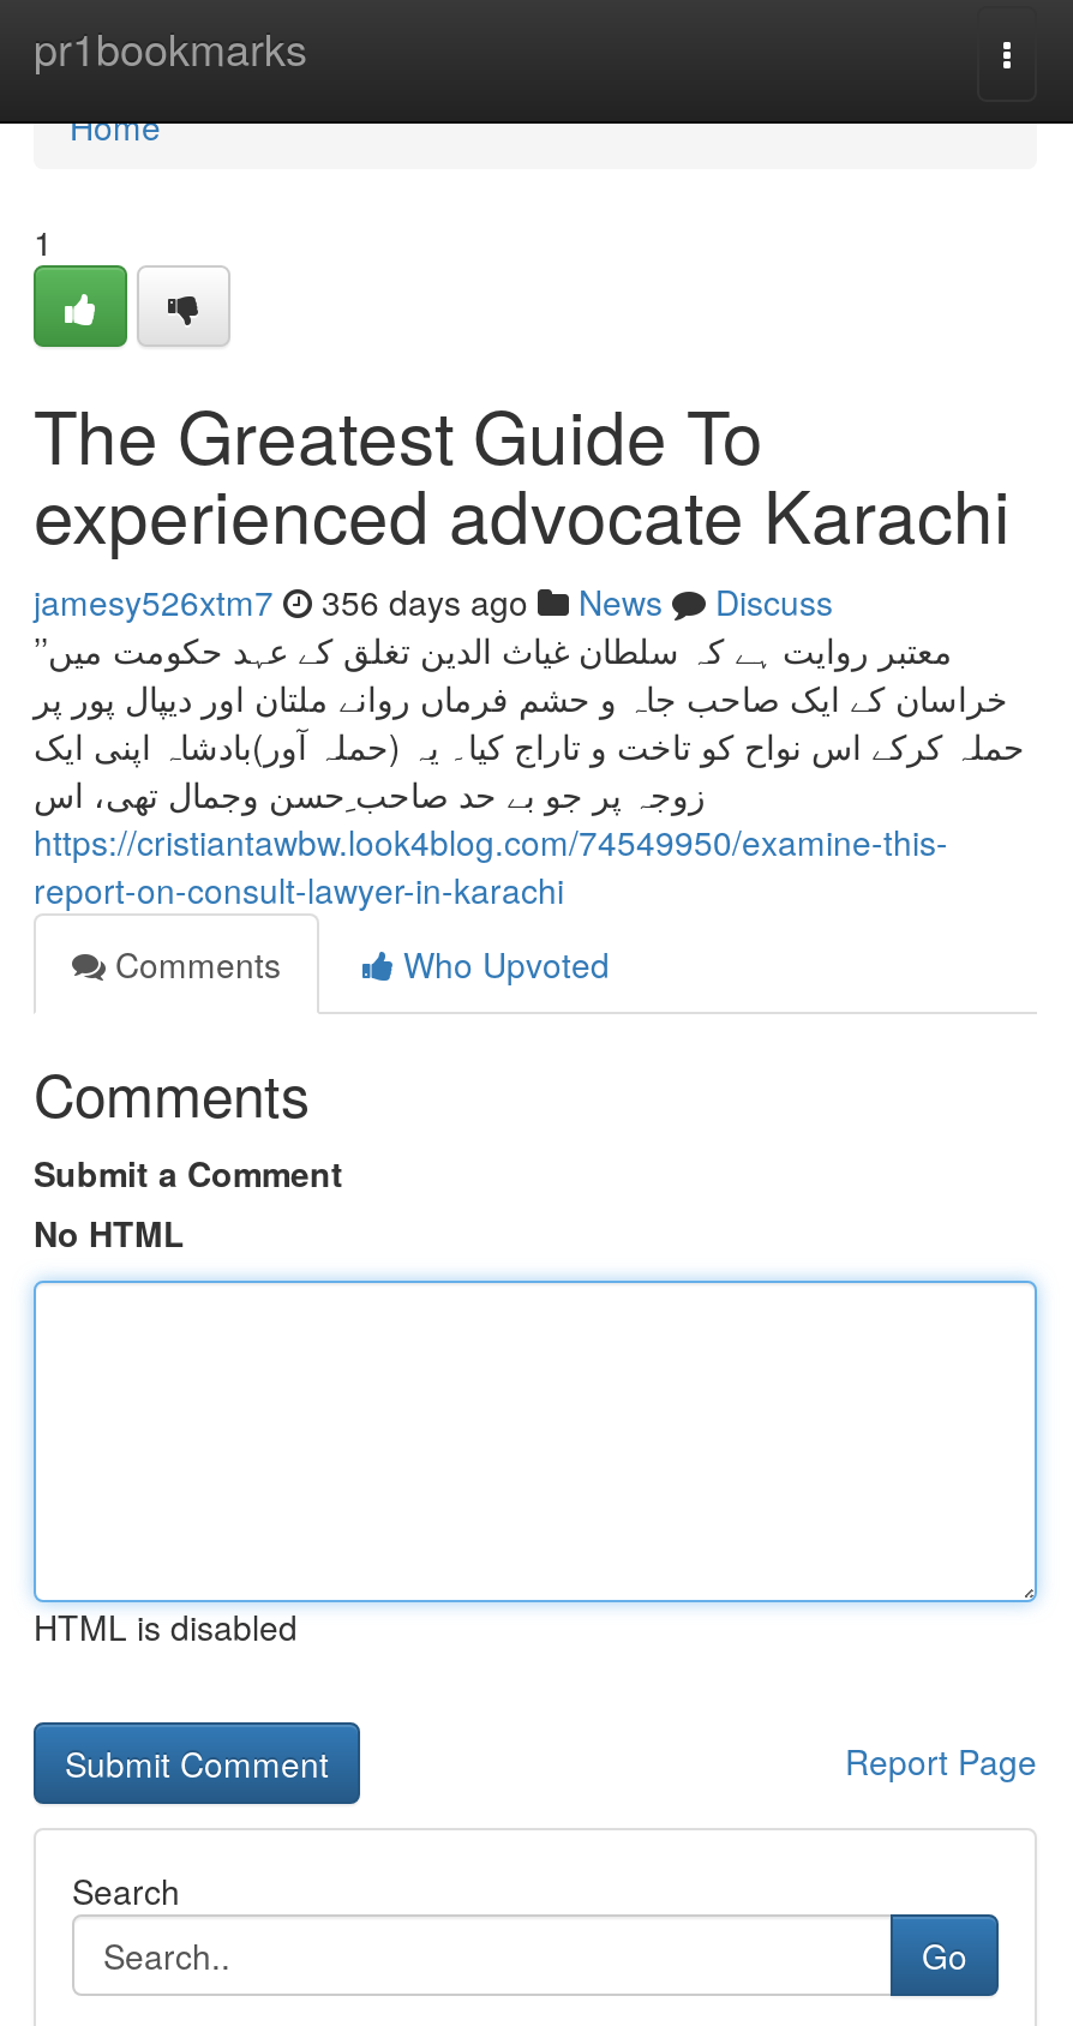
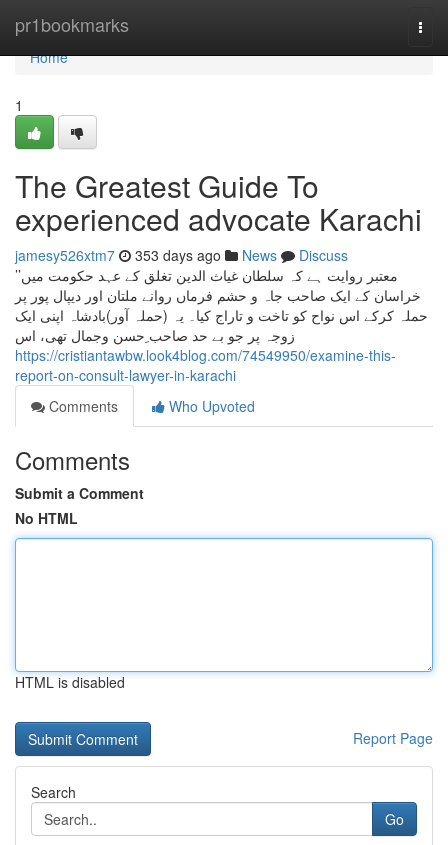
[34,577,833,625] jamesy526xtm7 356 days ago News Discuss -> [15,245,348,265] jamesy526xtm7 353 days ago News Discuss

